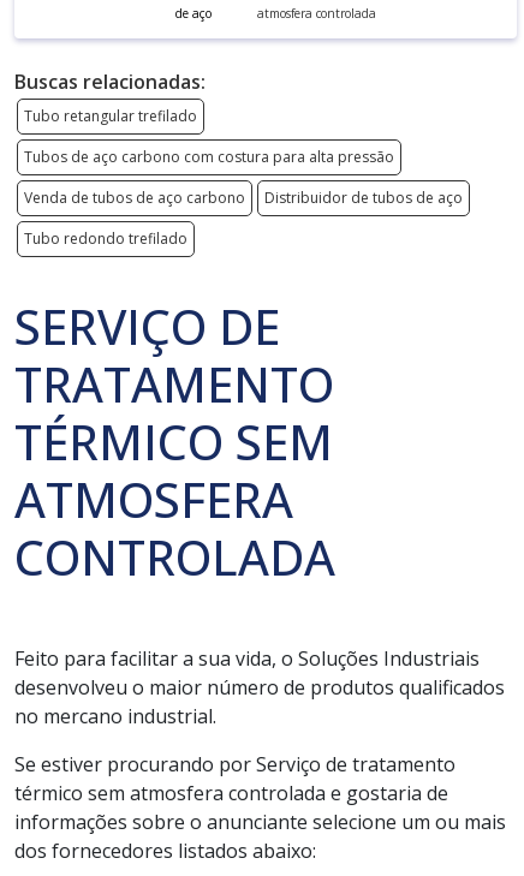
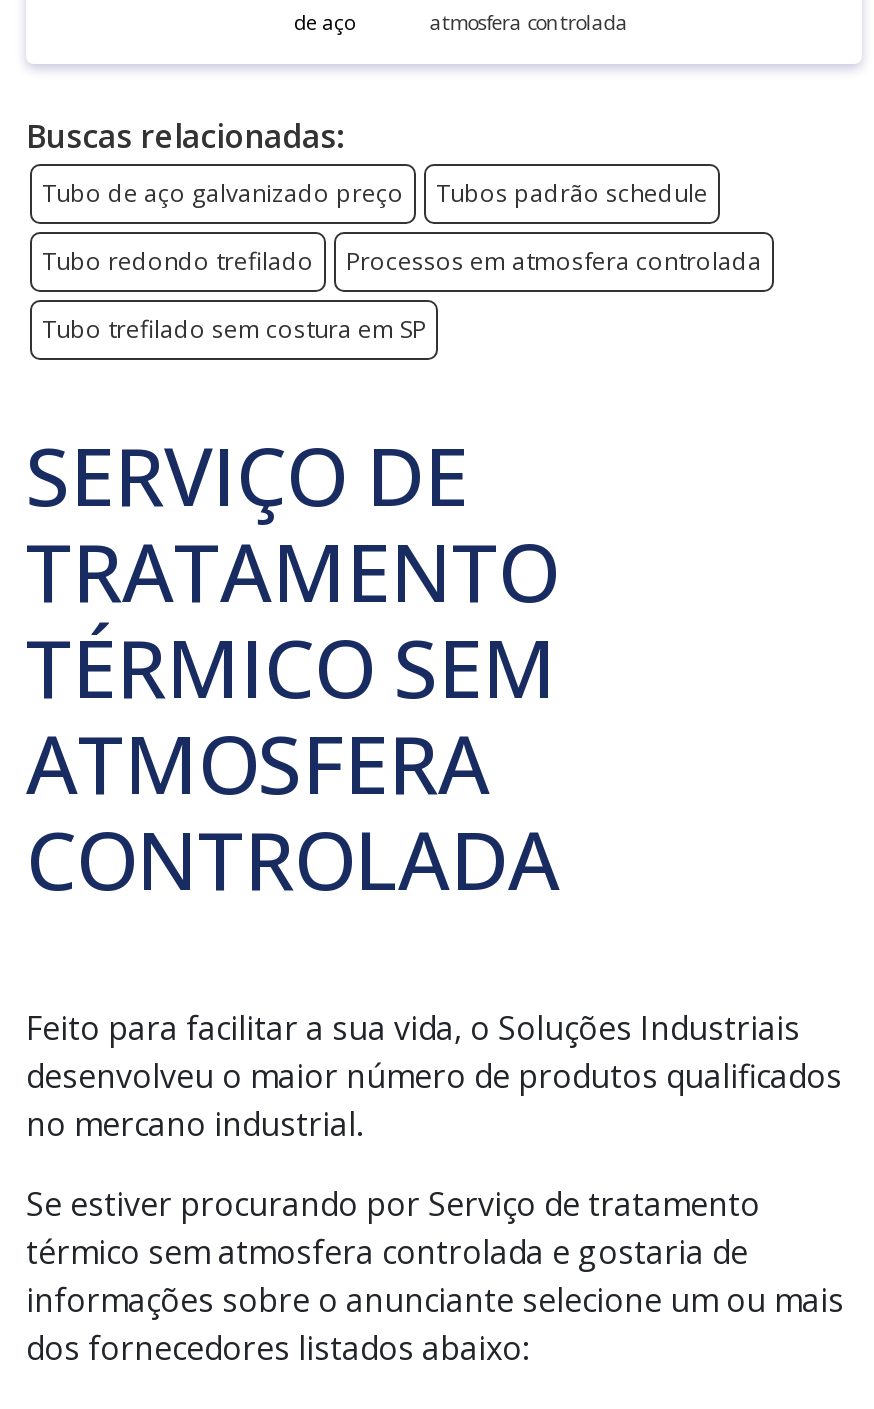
[24,106,463,208] Tubo retangular trefilado | Tubos de aço carbono com costura para alta pressão | Venda de tubos de aço carbono | Distribuidor de tubos de aço -> [42,176,708,210] Tubo de aço galvanizado preço | Tubos padrão schedule
moved [24,228,187,249] -> [42,244,314,278]: Tubo redondo trefilado
none -> [42,244,762,346] Processos em atmosfera controlada | Tubo trefilado sem costura em SP

